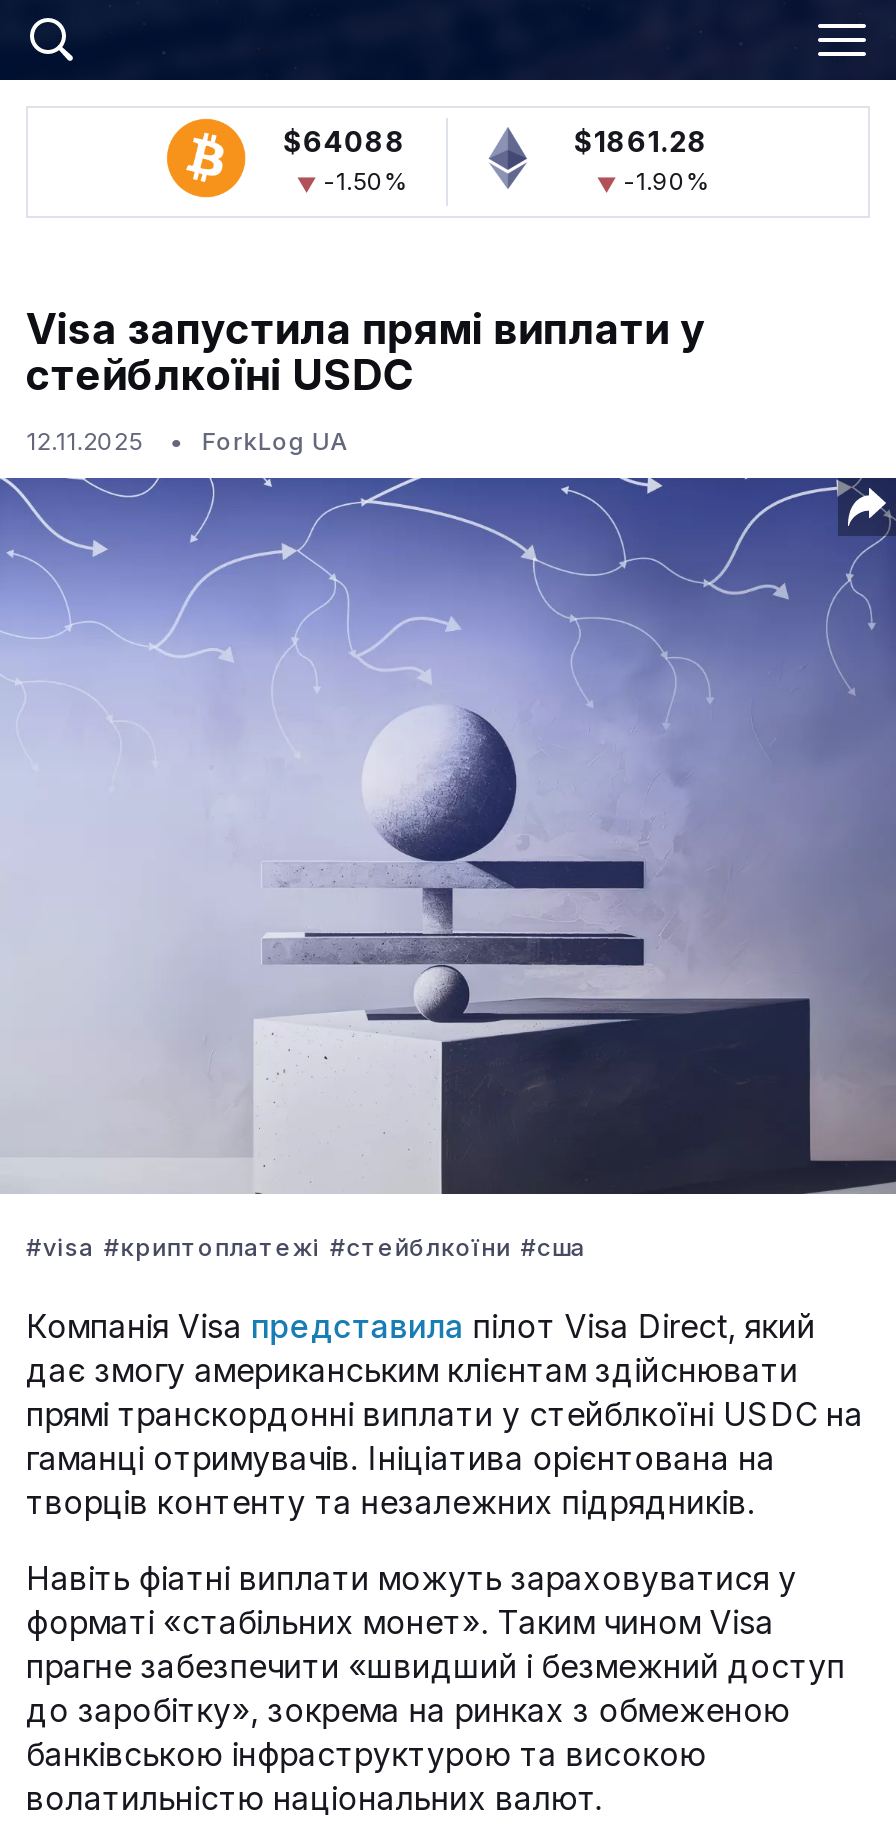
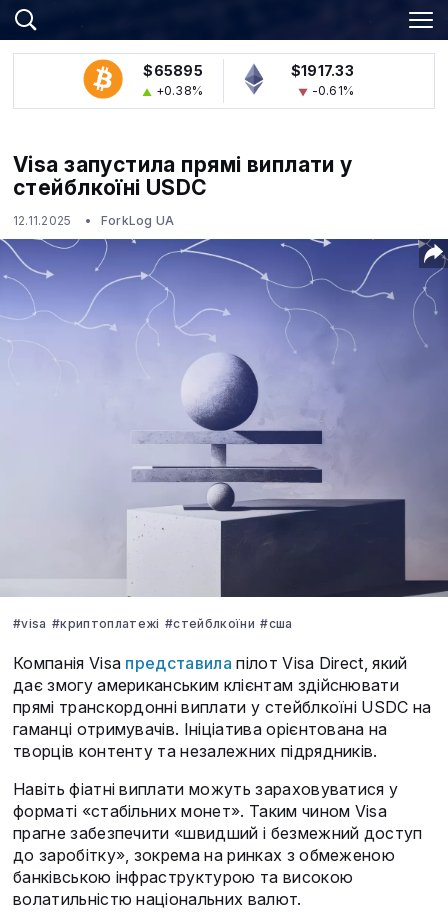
[283,124,406,158] $64088 -> [143,62,203,79] $65895
[574,124,708,158] $1861.28 -> [291,62,354,79] $1917.33
[323,166,406,196] -1.50% -> [155,83,203,98] +0.38%
[623,166,708,196] -1.90% -> [311,83,354,98] -0.61%

